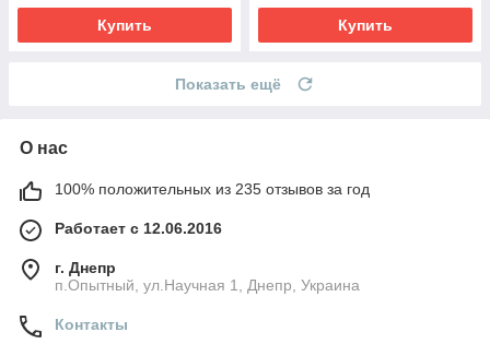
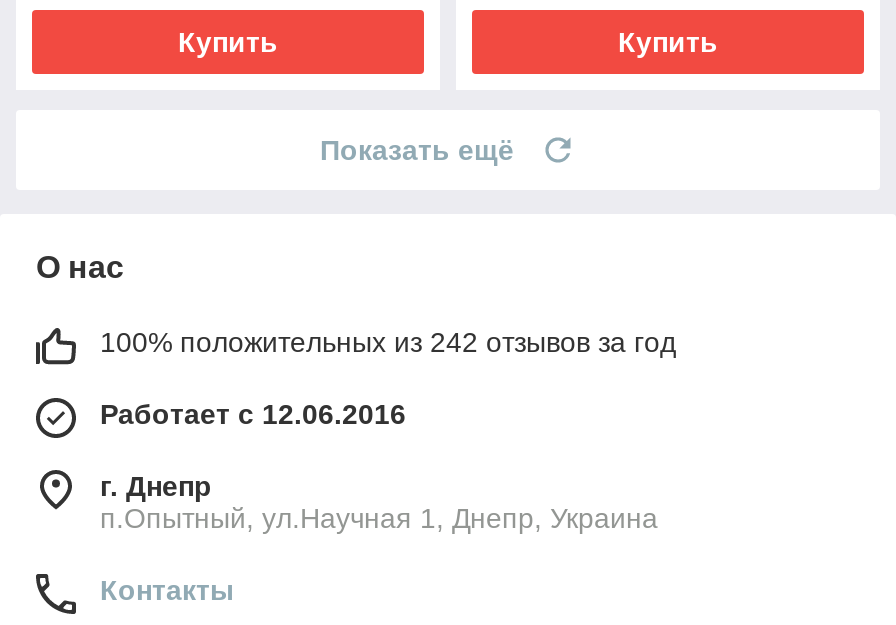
[55,180,370,197] 100% положительных из 235 отзывов за год -> [100,326,676,358] 100% положительных из 242 отзывов за год

